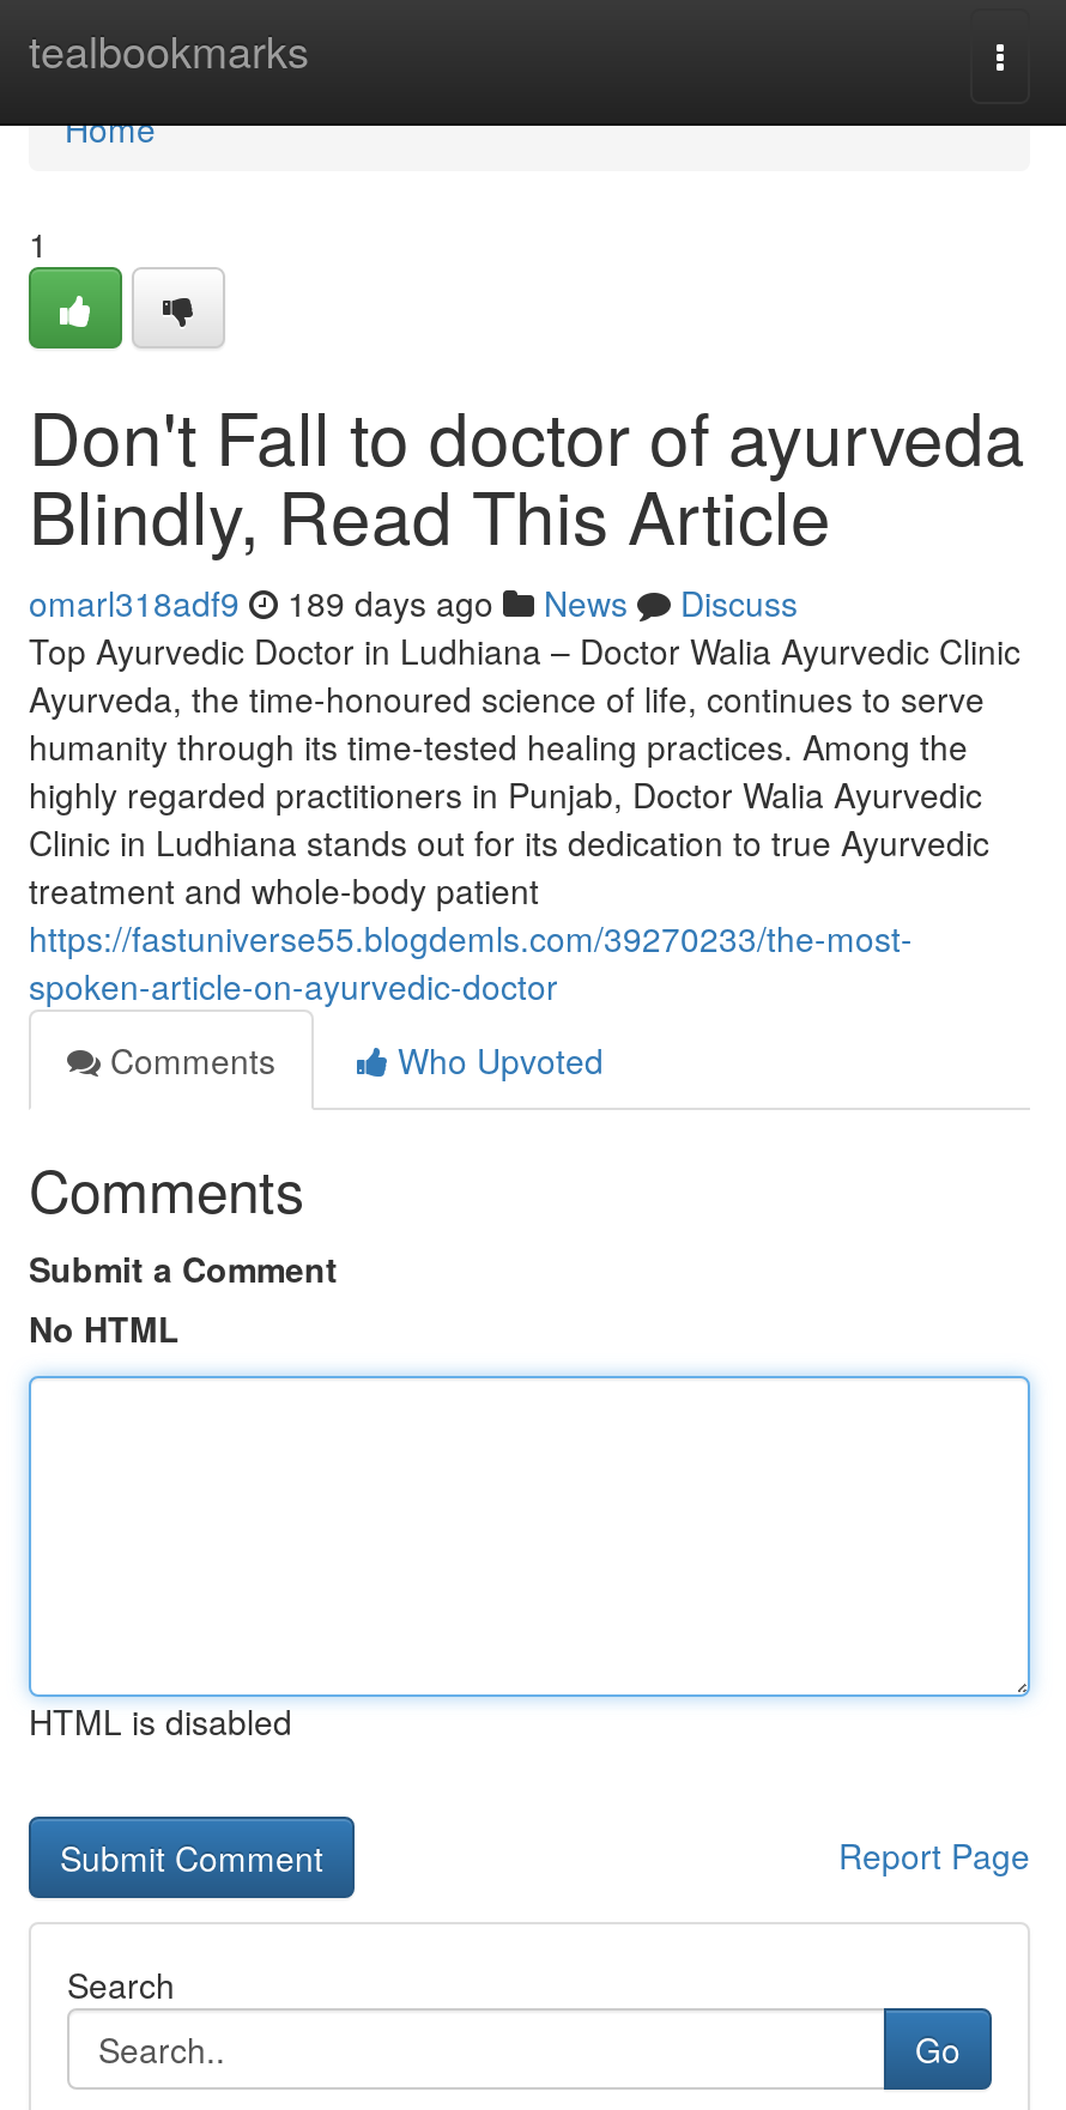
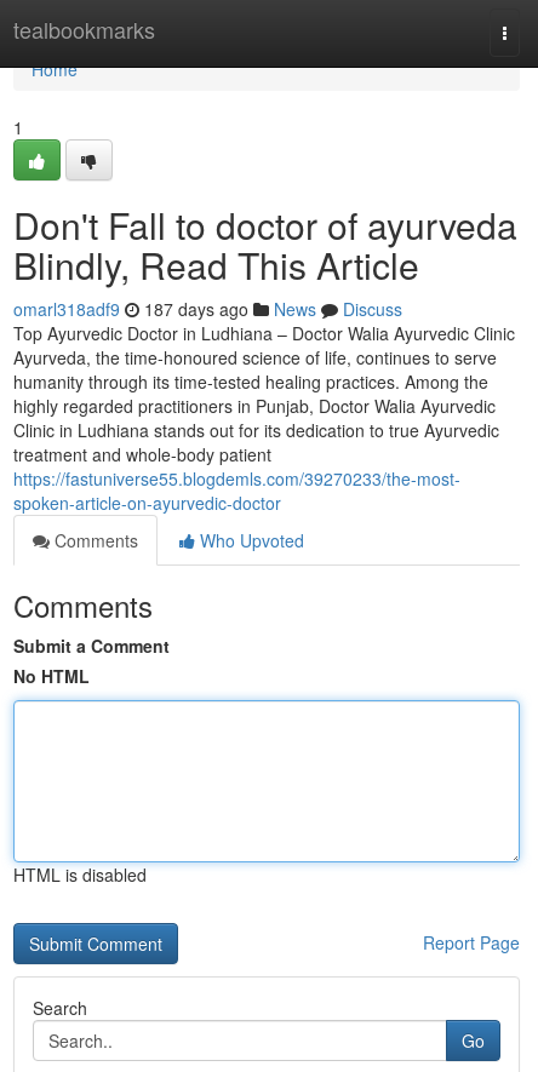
[29,578,798,626] omarl318adf9 189 days ago News Discuss -> [13,297,402,321] omarl318adf9 187 days ago News Discuss

